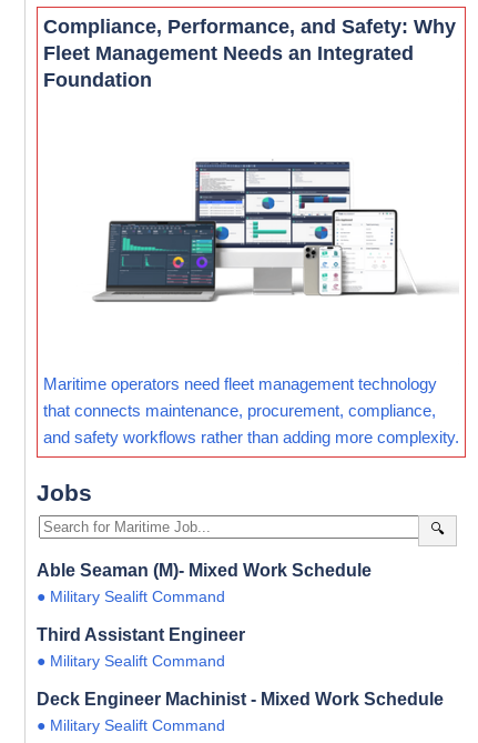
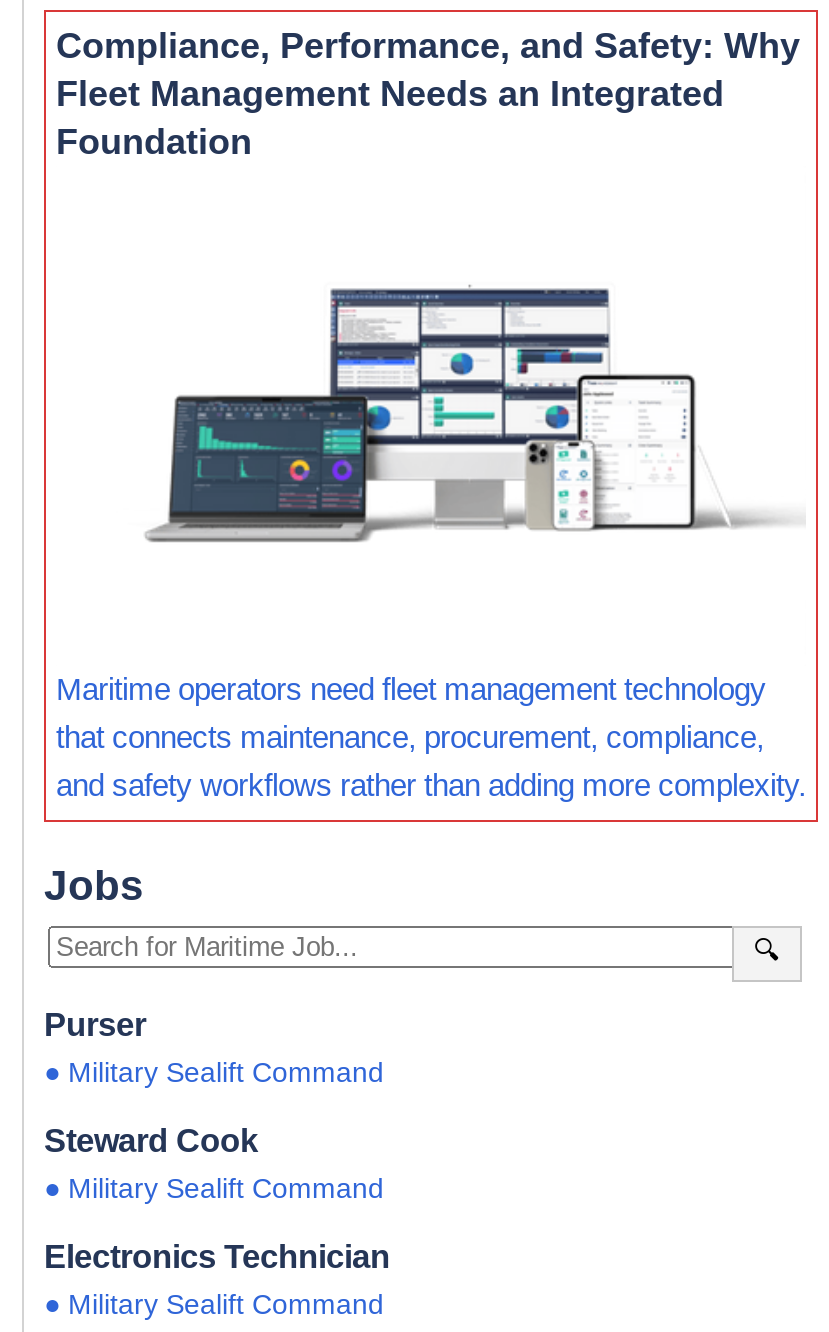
[37,559,372,579] Able Seaman (M)- Mixed Work Schedule -> [44,1005,146,1041] Purser
[37,624,245,644] Third Assistant Engineer -> [44,1121,258,1157] Steward Cook
[37,688,444,708] Deck Engineer Machinist - Mixed Work Schedule -> [44,1237,390,1273] Electronics Technician

